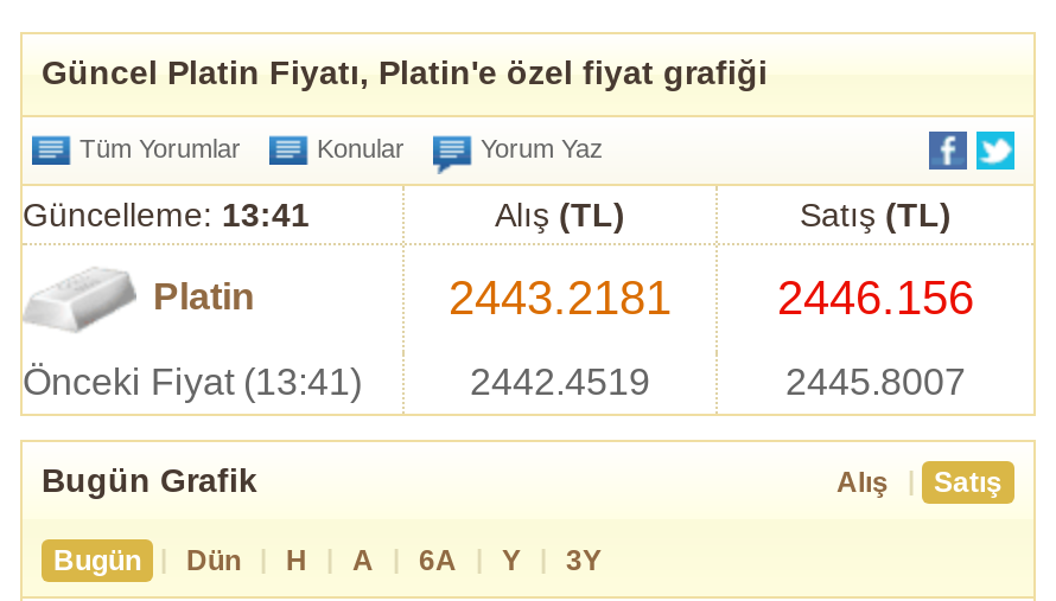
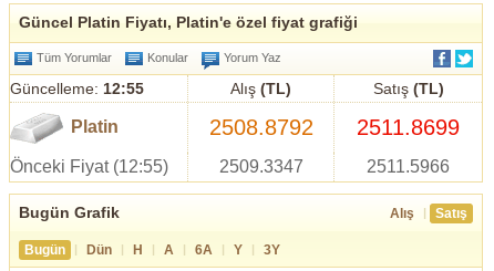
[23,196,310,234] Güncelleme: 13:41 -> [10,80,144,97] Güncelleme: 12:55
[449,271,672,324] 2443.2181 -> [209,115,313,139] 2508.8792
[777,271,974,324] 2446.156 -> [357,115,460,139] 2511.8699
[23,362,362,402] Önceki Fiyat (13:41) -> [10,157,168,176] Önceki Fiyat (12:55)
[470,362,650,402] 2442.4519 -> [219,157,303,176] 2509.3347
[785,362,966,402] 2445.8007 -> [367,157,450,176] 2511.5966

